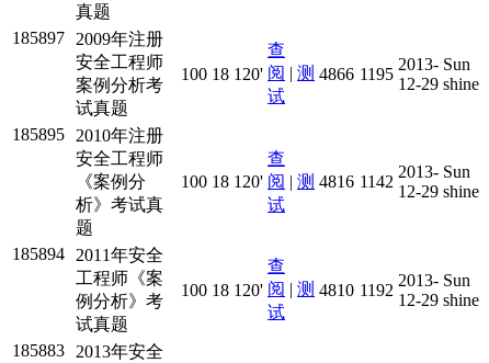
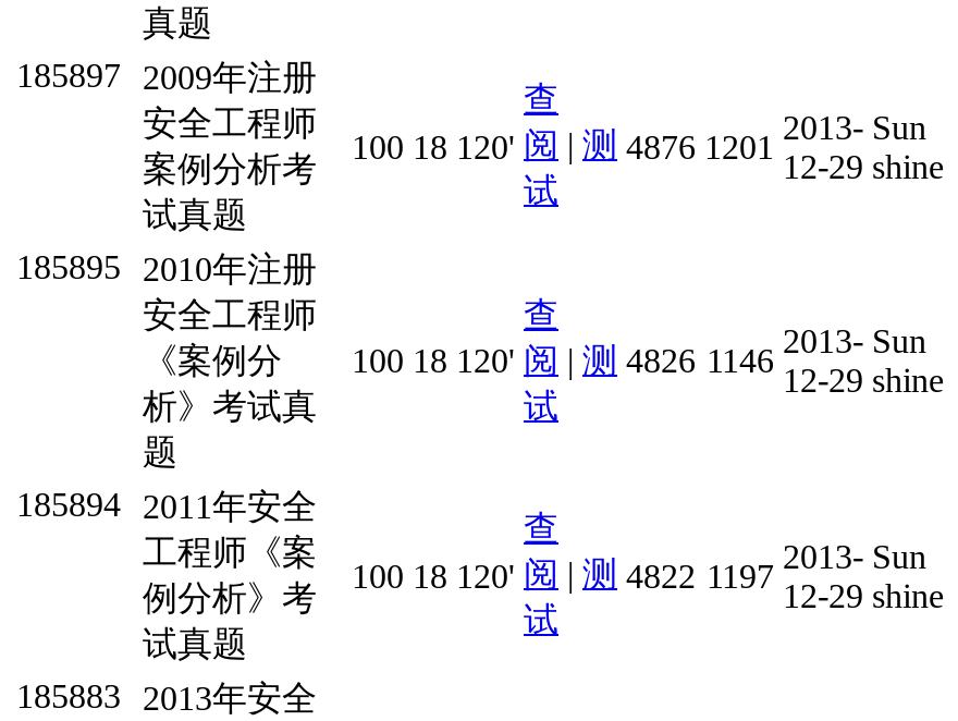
[319,65,394,83] 4866 1195 -> [626,129,774,166] 4876 1201
[319,172,394,191] 4816 1142 -> [626,342,774,379] 4826 1146
[319,281,394,300] 4810 1192 -> [626,558,774,595] 4822 1197

